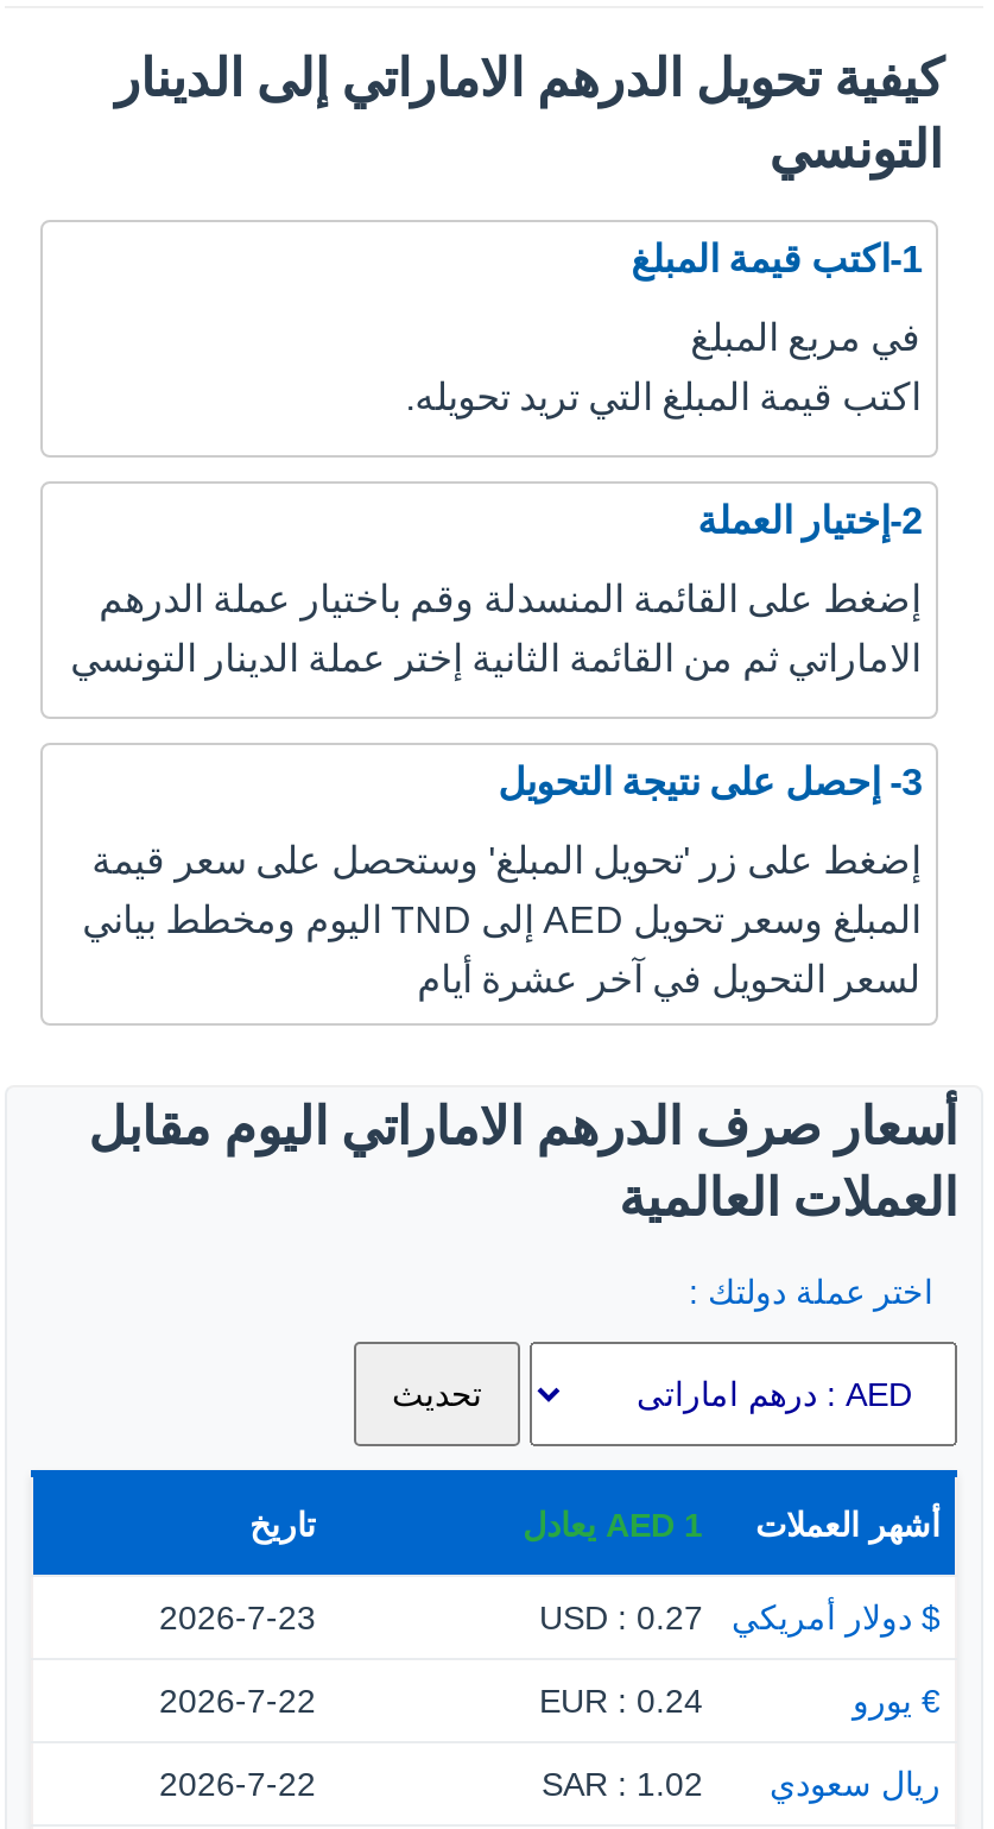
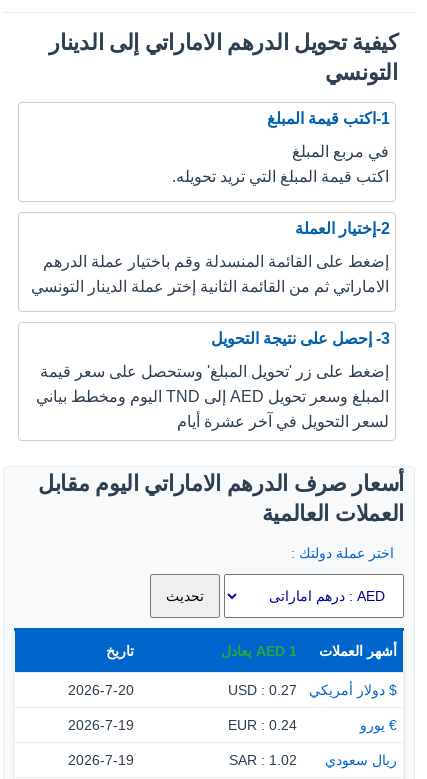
[159,1598,316,1636] 2026-7-23 -> [68,682,134,698] 2026-7-20
[159,1682,316,1720] 2026-7-22 -> [68,717,134,733] 2026-7-19
[159,1765,316,1803] 2026-7-22 -> [68,752,134,768] 2026-7-19

